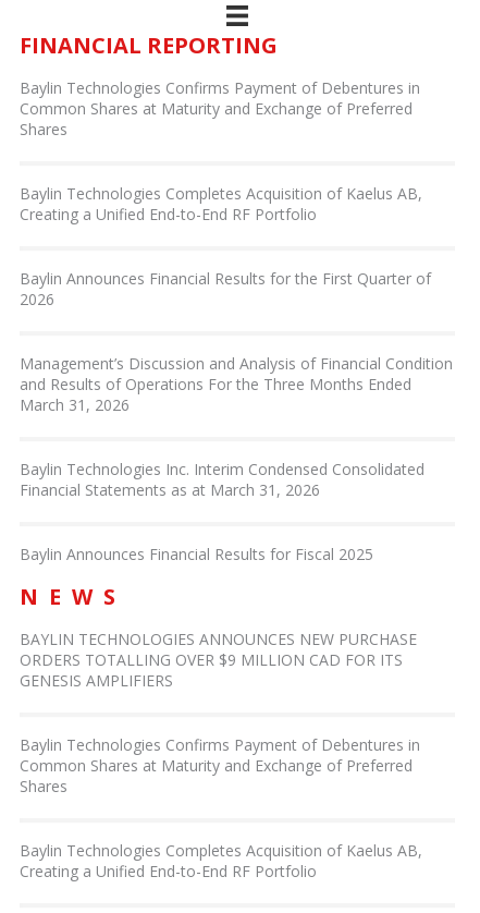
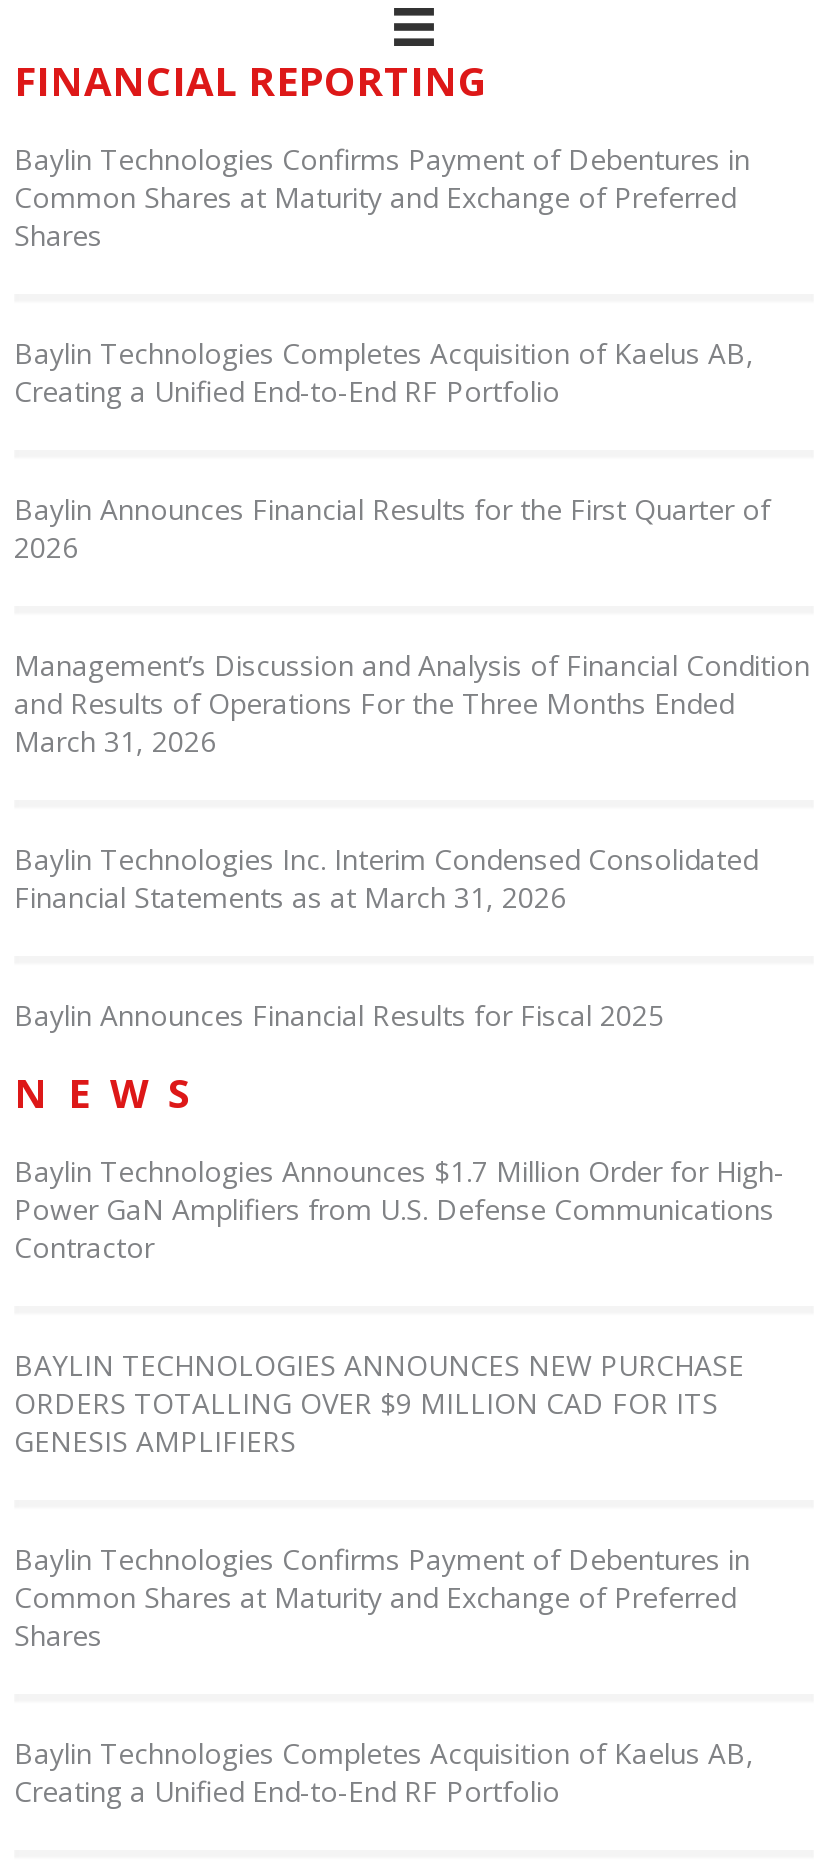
none -> [14,1152,784,1266] Baylin Technologies Announces $1.7 Million Order for High- | Power GaN Amplifiers from U.S. Defense Communications | Contractor

